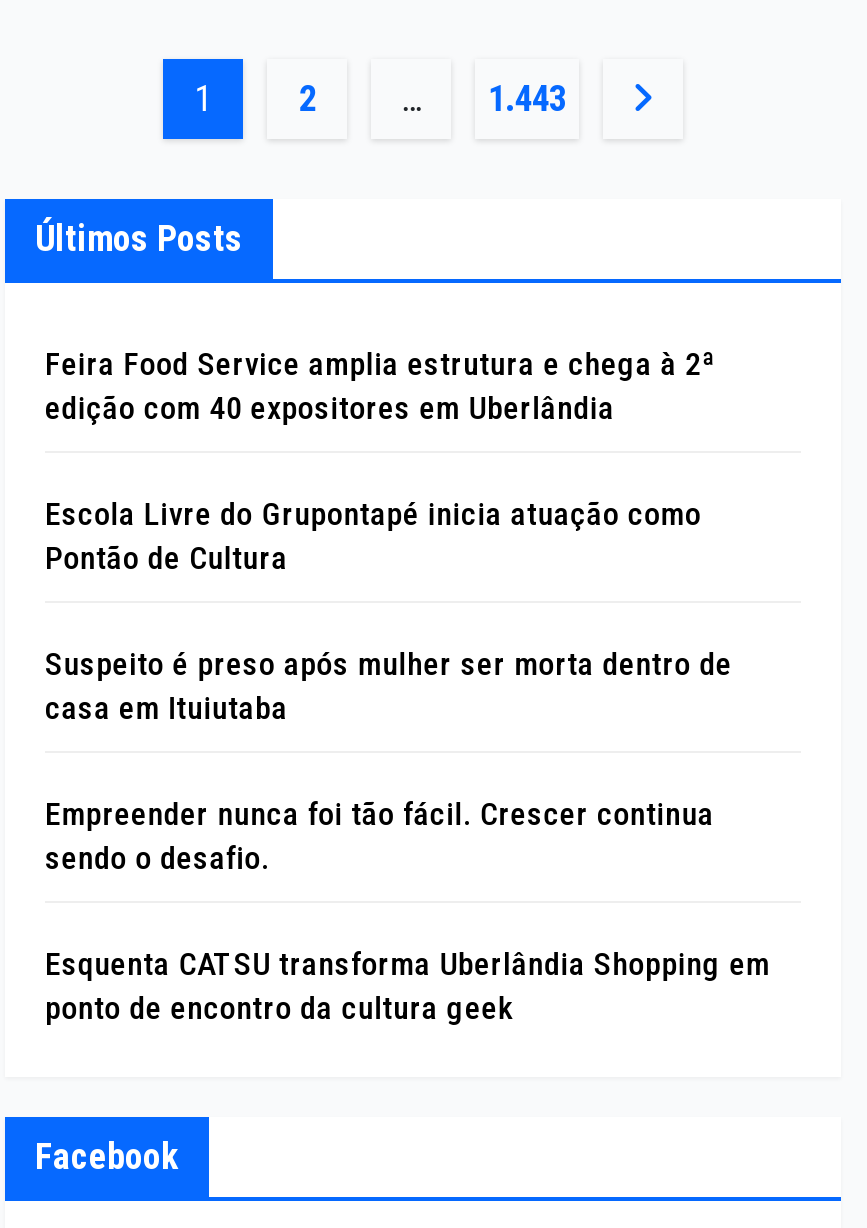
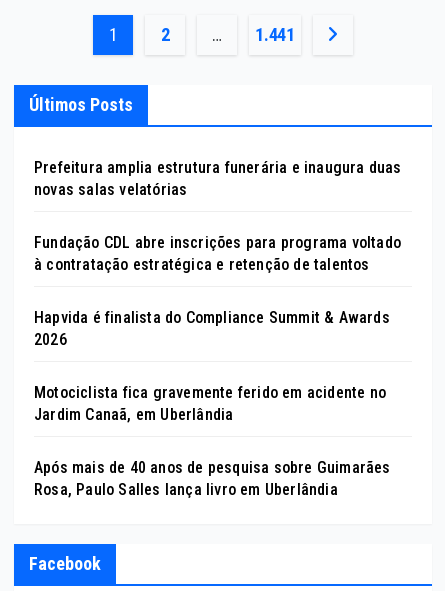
[488,78,566,120] 1.443 -> [255,24,295,45] 1.441
[45,346,714,428] Feira Food Service amplia estrutura e chega à 2ª | edição com 40 expositores em Uberlândia -> [34,158,402,199] Prefeitura amplia estrutura funerária e inaugura duas | novas salas velatórias
[45,496,701,578] Escola Livre do Grupontapé inicia atuação como | Pontão de Cultura -> [34,233,401,274] Fundação CDL abre inscrições para programa voltado | à contratação estratégica e retenção de talentos
[45,646,732,728] Suspeito é preso após mulher ser morta dentro de | casa em Ituiutaba -> [34,308,390,349] Hapvida é finalista do Compliance Summit & Awards | 2026
[45,796,714,878] Empreender nunca foi tão fácil. Crescer continua | sendo o desafio. -> [34,383,386,424] Motociclista fica gravemente ferido em acidente no | Jardim Canaã, em Uberlândia
[45,946,770,1028] Esquenta CATSU transforma Uberlândia Shopping em | ponto de encontro da cultura geek -> [34,458,391,499] Após mais de 40 anos de pesquisa sobre Guimarães | Rosa, Paulo Salles lança livro em Uberlândia

